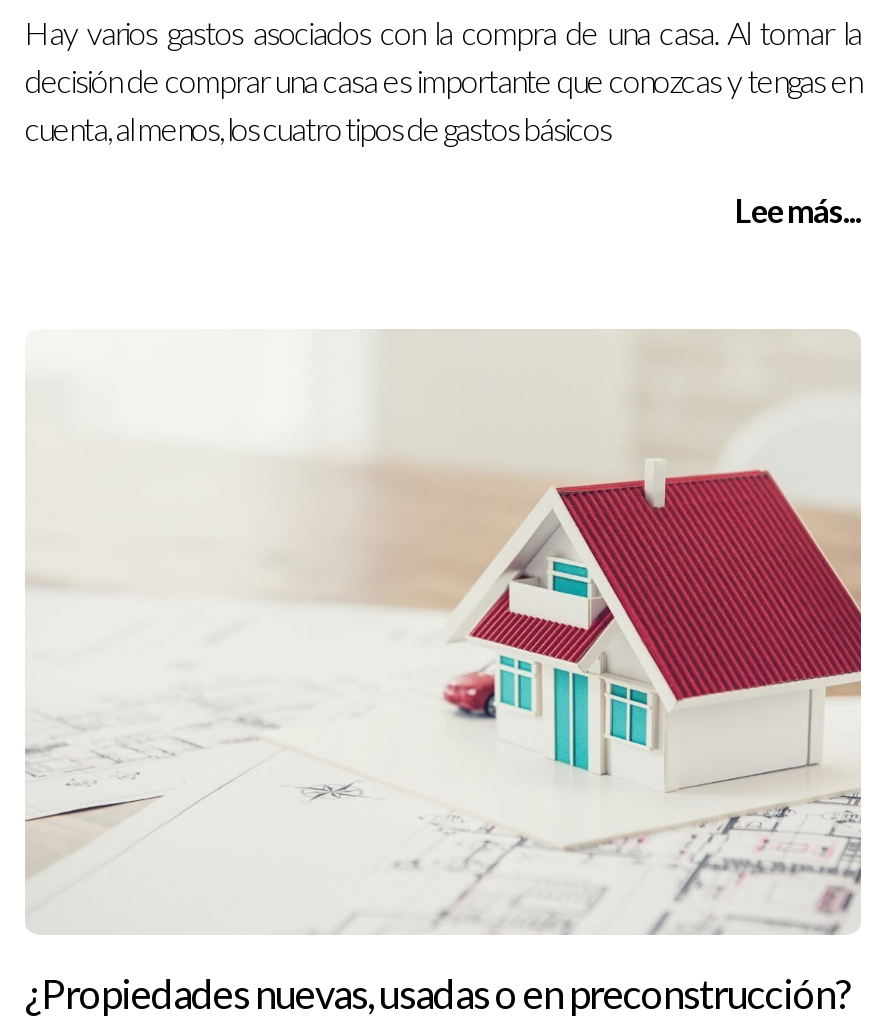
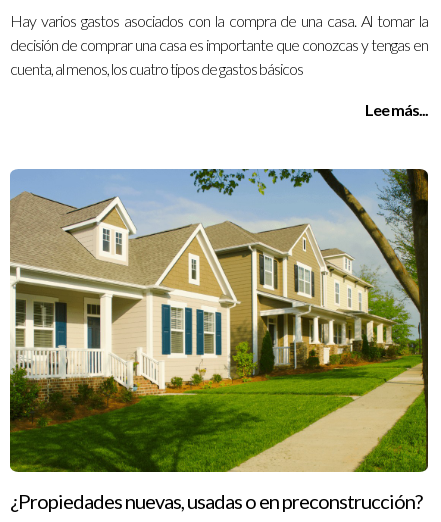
[25,329,863,935] [image] -> [9,168,429,473] [image]

